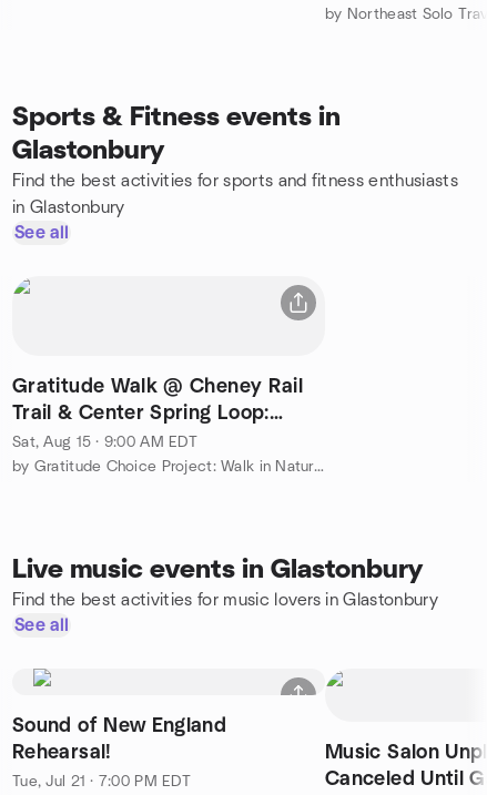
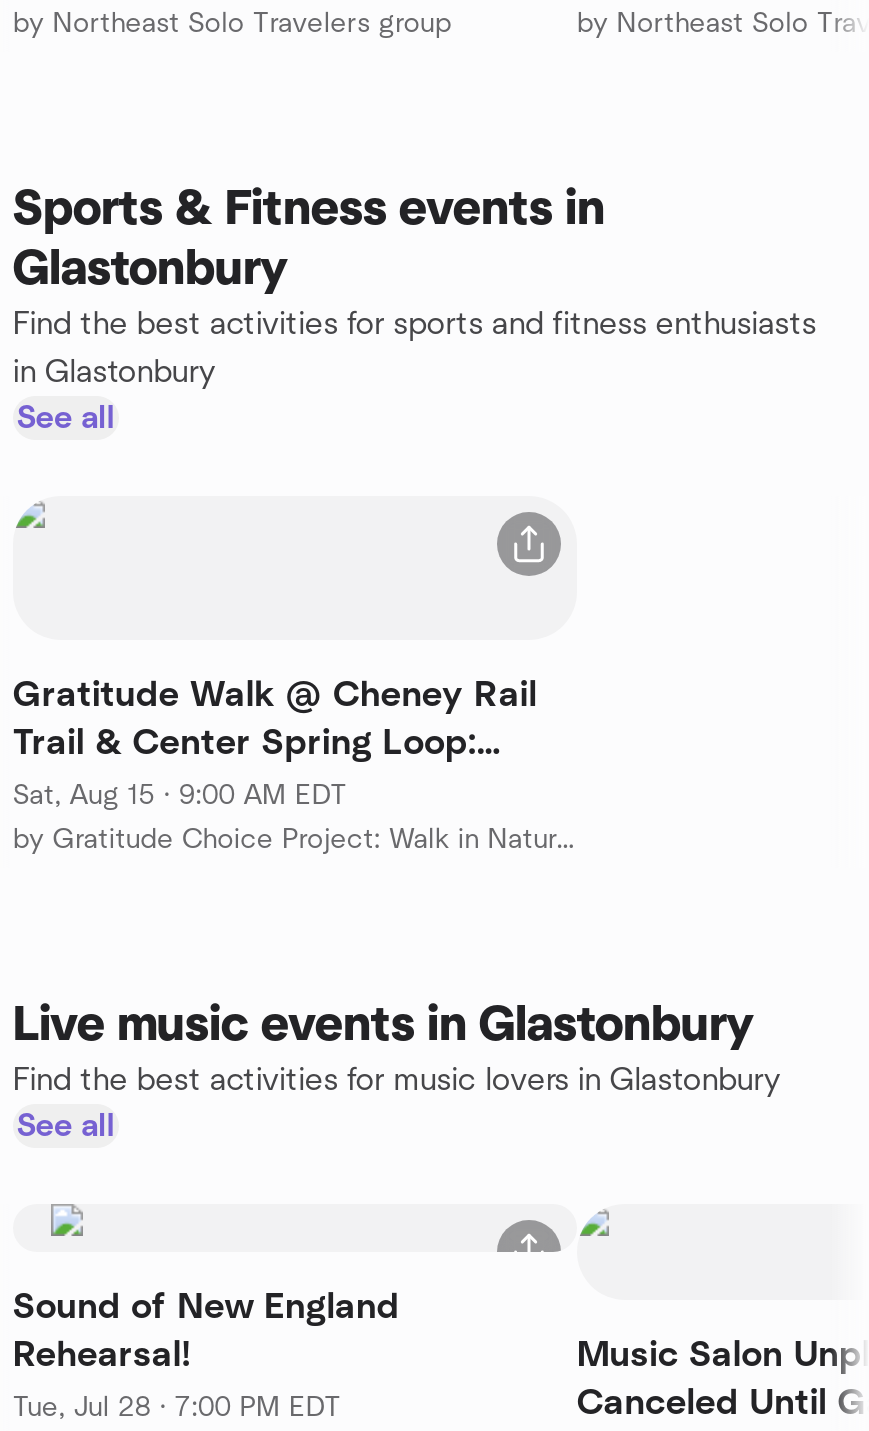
none -> [13,10,451,38] by Northeast Solo Travelers group
[12,774,191,789] Tue, Jul 21 · 7:00 PM EDT -> [13,1394,341,1422] Tue, Jul 28 · 7:00 PM EDT

